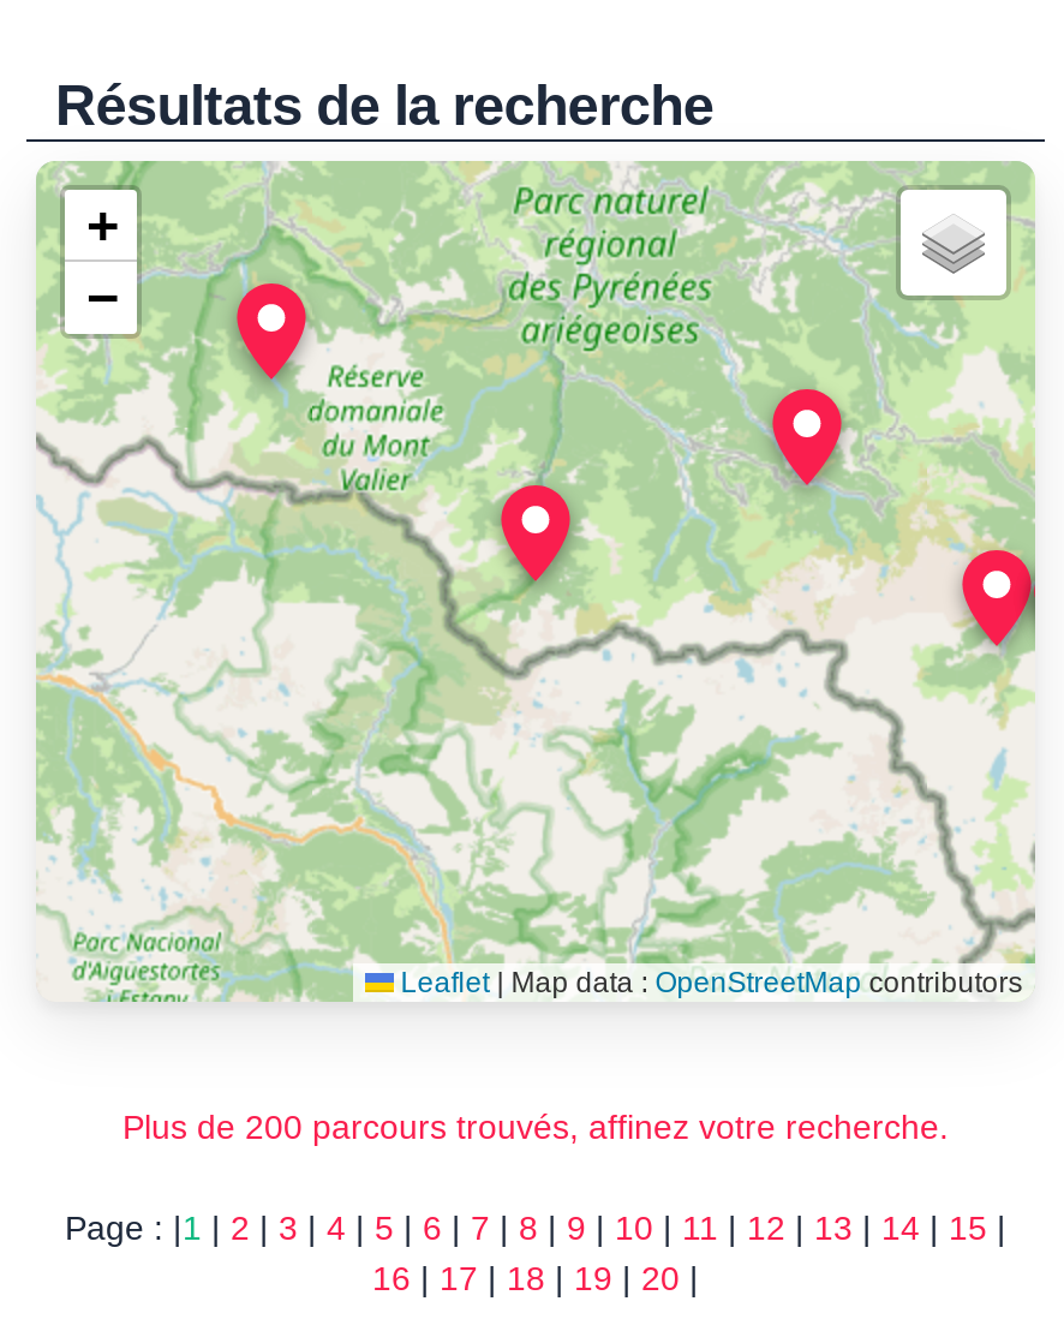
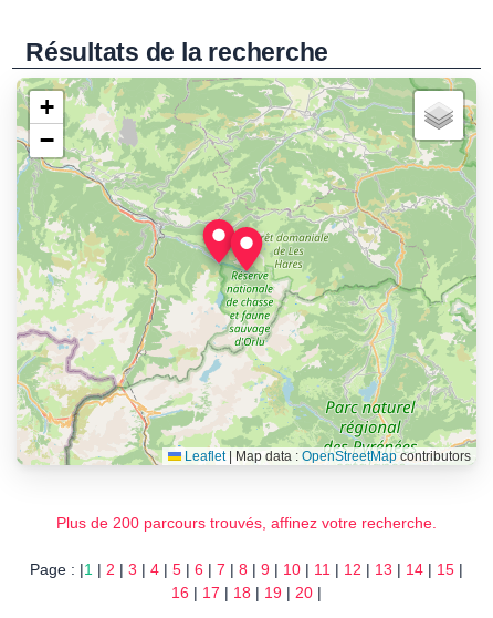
[34,161,1038,1004] [image] -> [15,78,478,465] [image]

